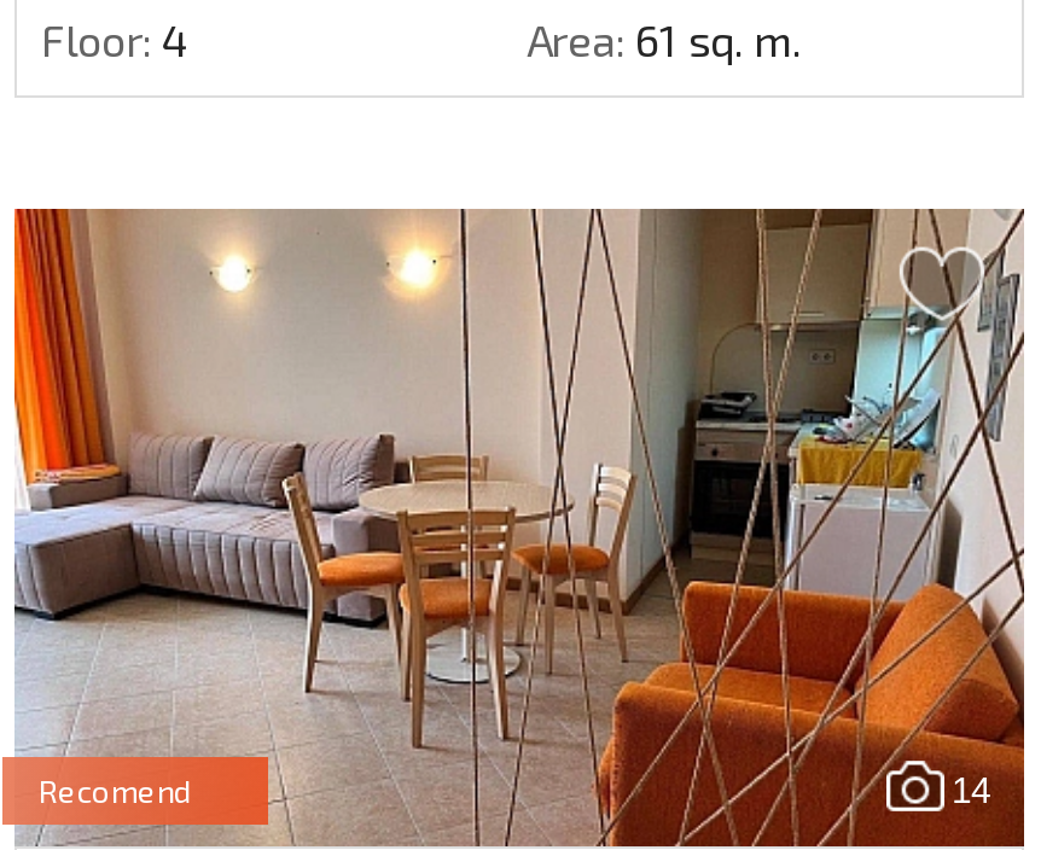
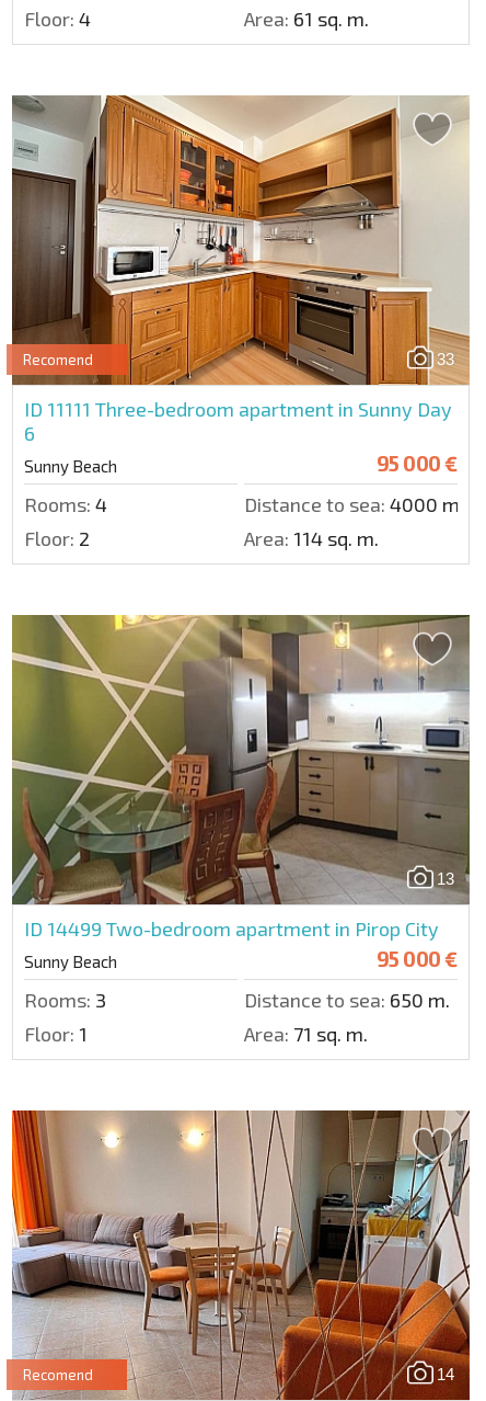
none -> [11,94,471,551] [image] | 33 | Recomend | ID 11111 Three-bedroom apartment in Sunny Day | 6 | Sunny Beach | 95 000 € | Rooms: 4 | Distance to sea: 4000 m. | Floor: 2 | Area: 114 sq. m.
none -> [11,614,470,1046] [image] | 13 | ID 14499 Two-bedroom apartment in Pirop City | Sunny Beach | 95 000 € | Rooms: 3 | Distance to sea: 650 m. | Floor: 1 | Area: 71 sq. m.

